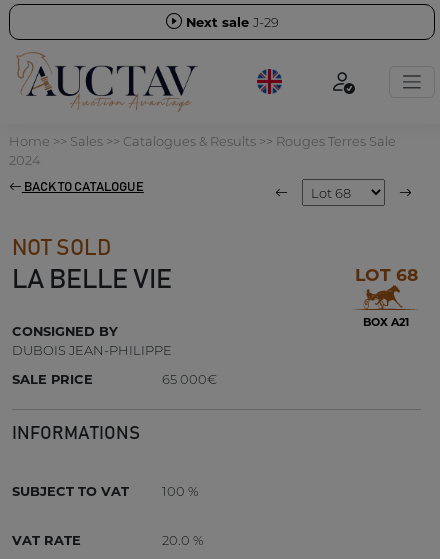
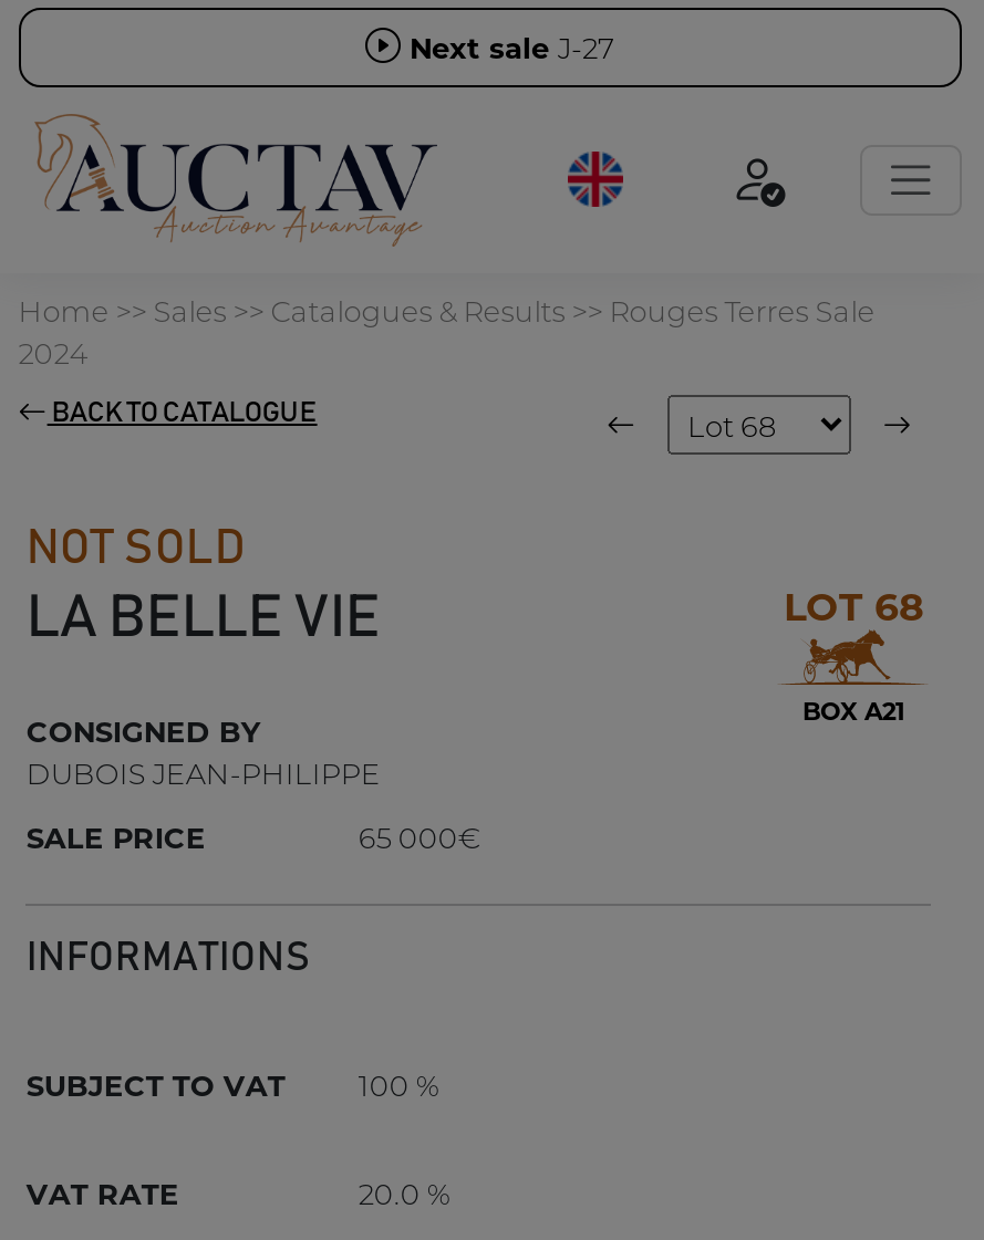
[185,14,278,30] Next sale J-29 -> [410,30,615,66] Next sale J-27

